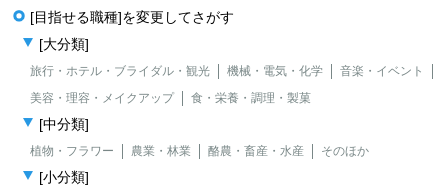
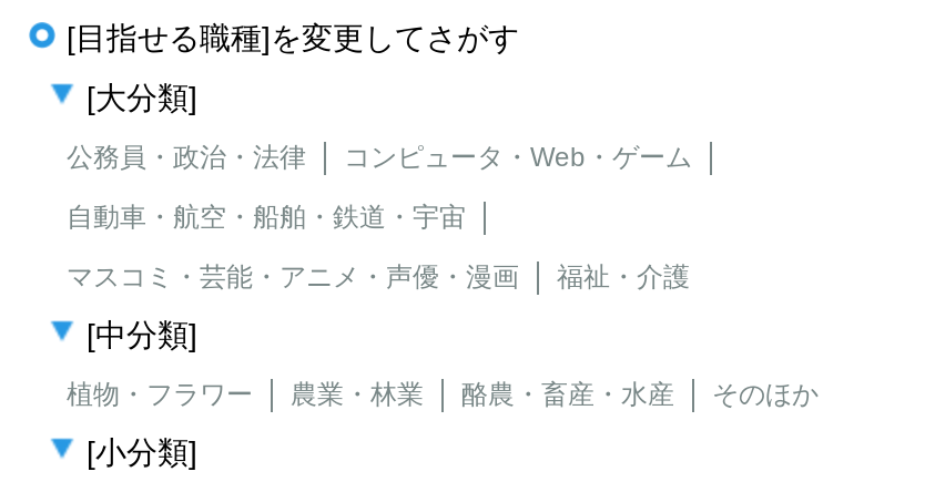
[30,64,424,105] 旅行・ホテル・ブライダル・観光 | 機械・電気・化学 | 音楽・イベント | 美容・理容・メイクアップ | 食・栄養・調理・製菓 -> [67,141,692,292] 公務員・政治・法律 | コンピュータ・Web・ゲーム | 自動車・航空・船舶・鉄道・宇宙 | マスコミ・芸能・アニメ・声優・漫画 | 福祉・介護

